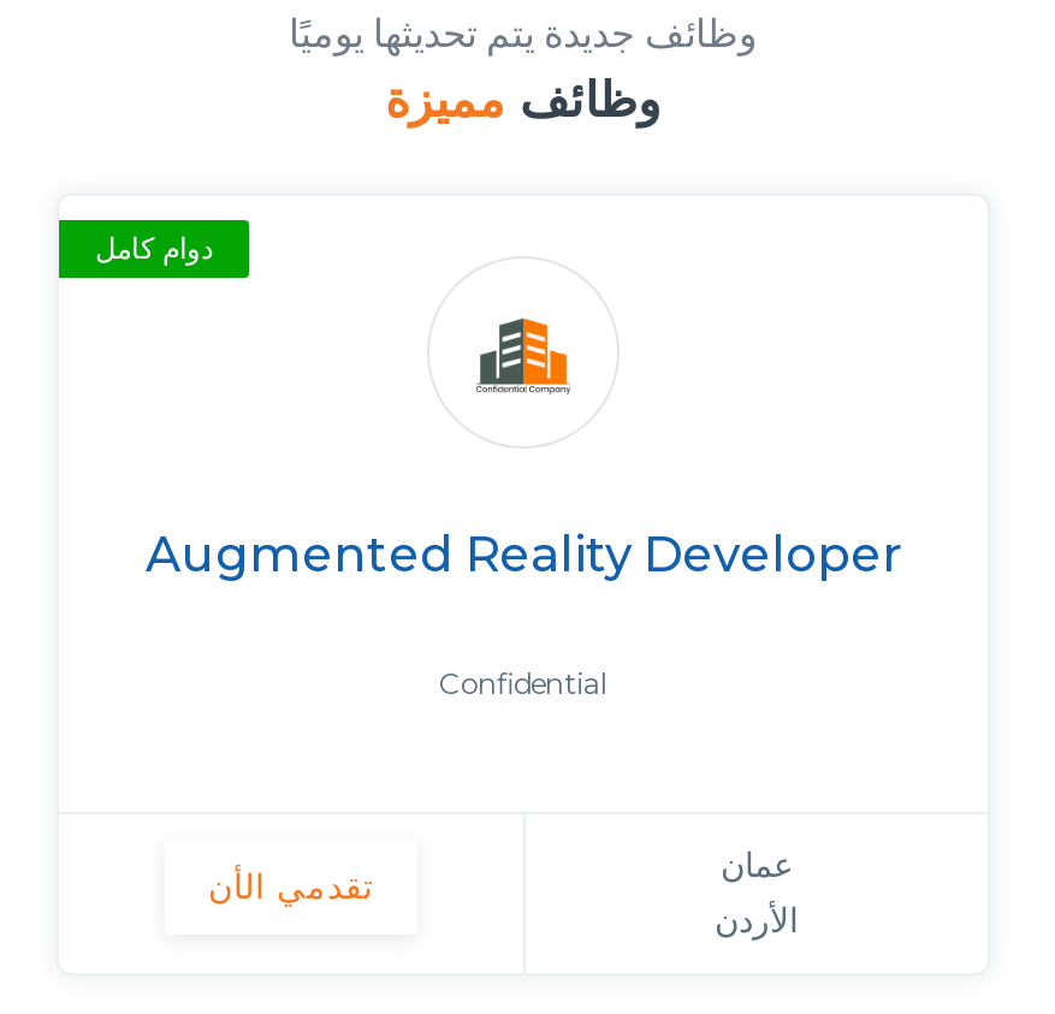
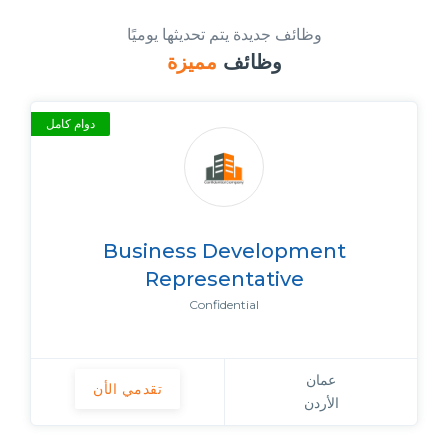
[146,526,901,584] Augmented Reality Developer -> [102,239,345,291] Business Development | Representative

